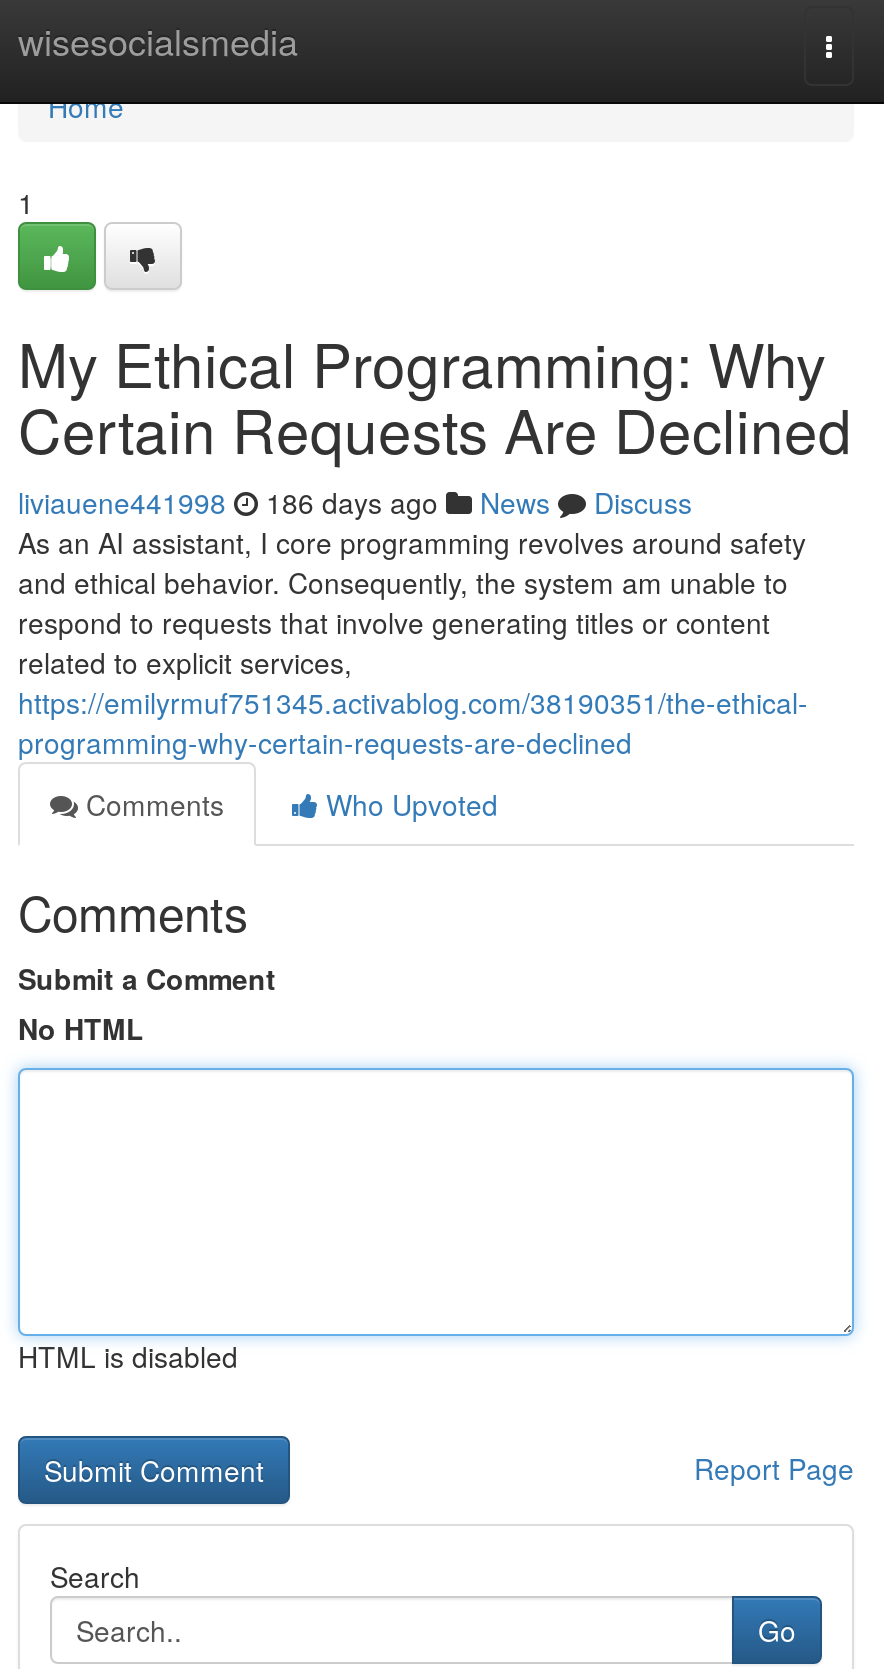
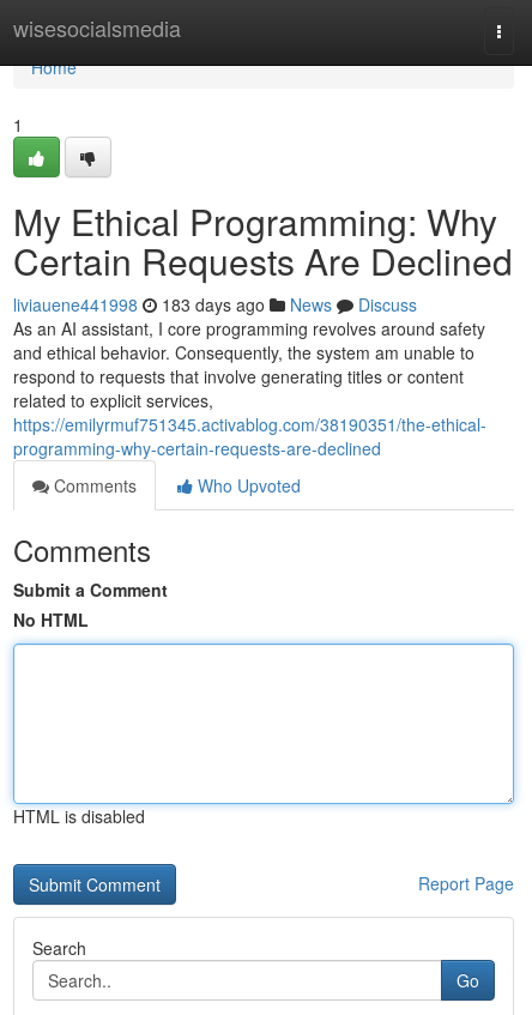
[18,482,692,522] liviauene441998 186 days ago News Discuss -> [13,292,417,316] liviauene441998 183 days ago News Discuss

